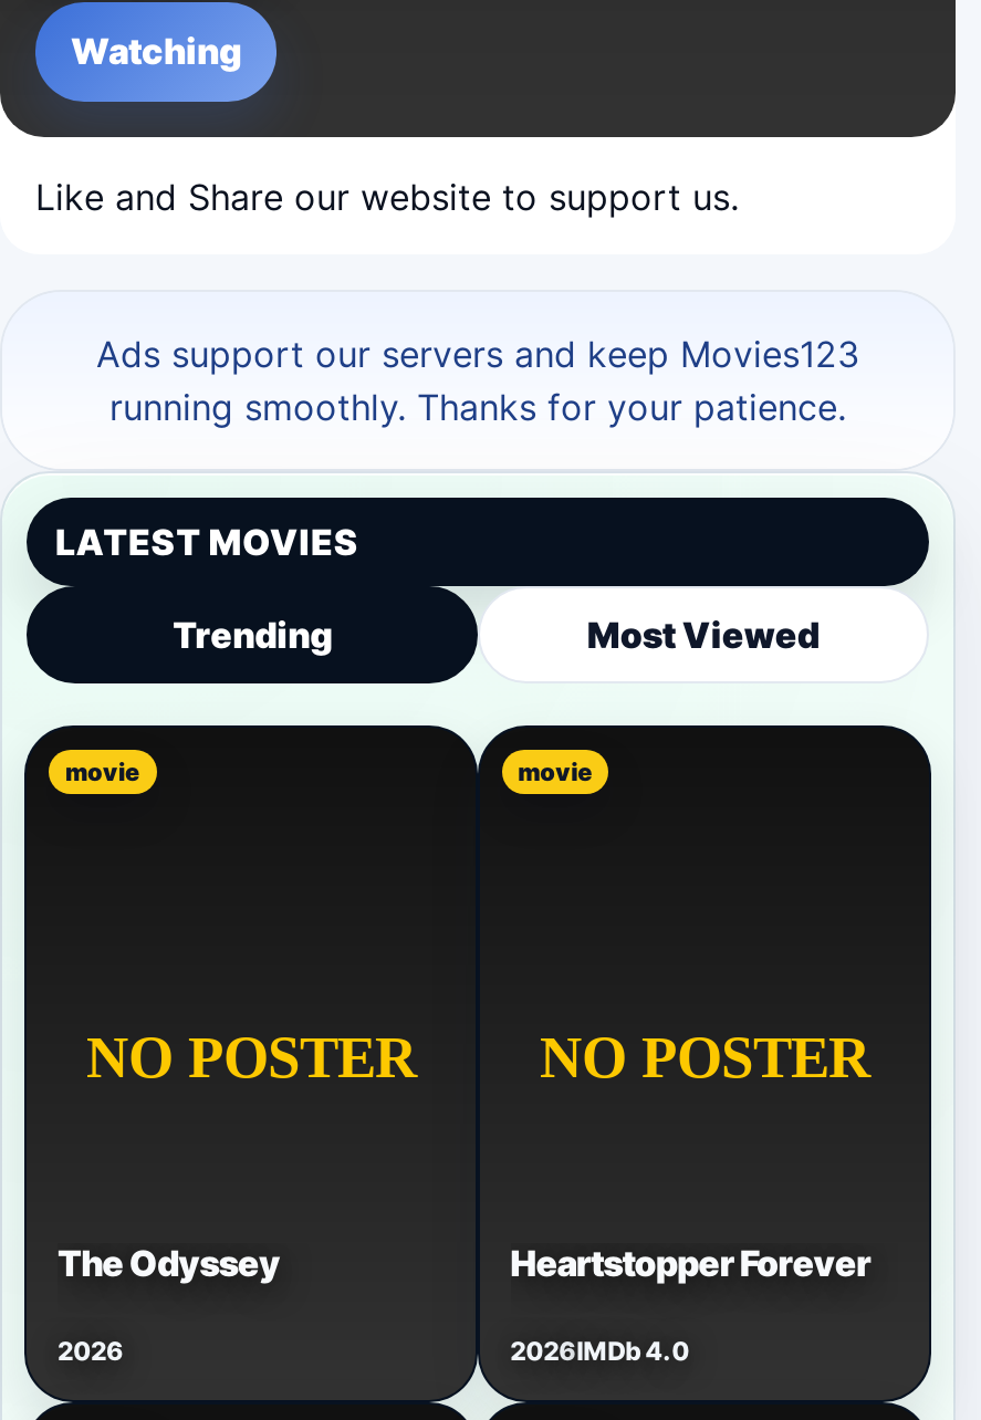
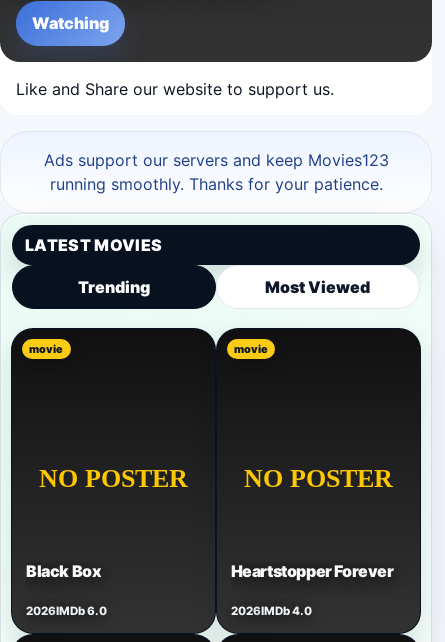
[58,1240,280,1285] The Odyssey -> [26,561,101,581] Black Box
[58,1336,124,1367] 2026 -> [26,604,107,618] 2026IMDb 6.0

